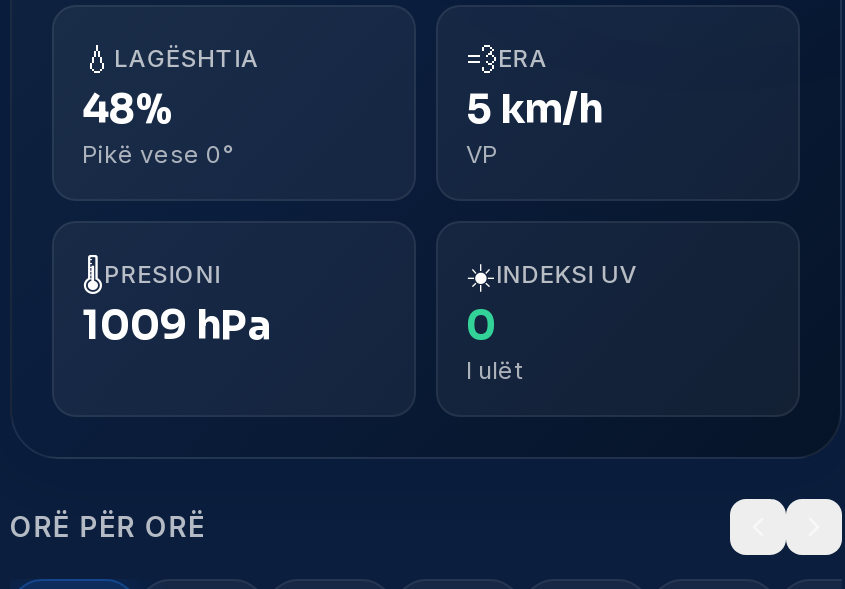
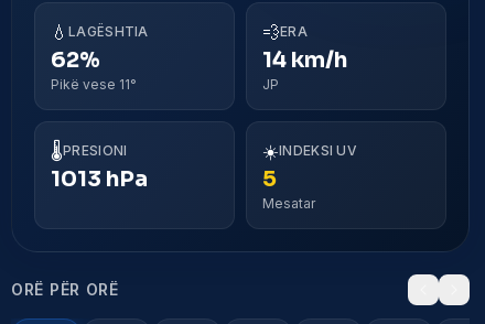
[82,85,174,135] 48% -> [51,46,100,74] 62%
[466,85,602,169] 5 km/h | VP -> [262,46,347,93] 14 km/h | JP
[82,139,234,169] Pikë vese 0° -> [51,76,137,93] Pikë vese 11°
[82,301,272,351] 1009 hPa -> [51,165,148,193] 1013 hPa
[466,301,522,385] 0 | I ulët -> [262,165,315,212] 5 | Mesatar

